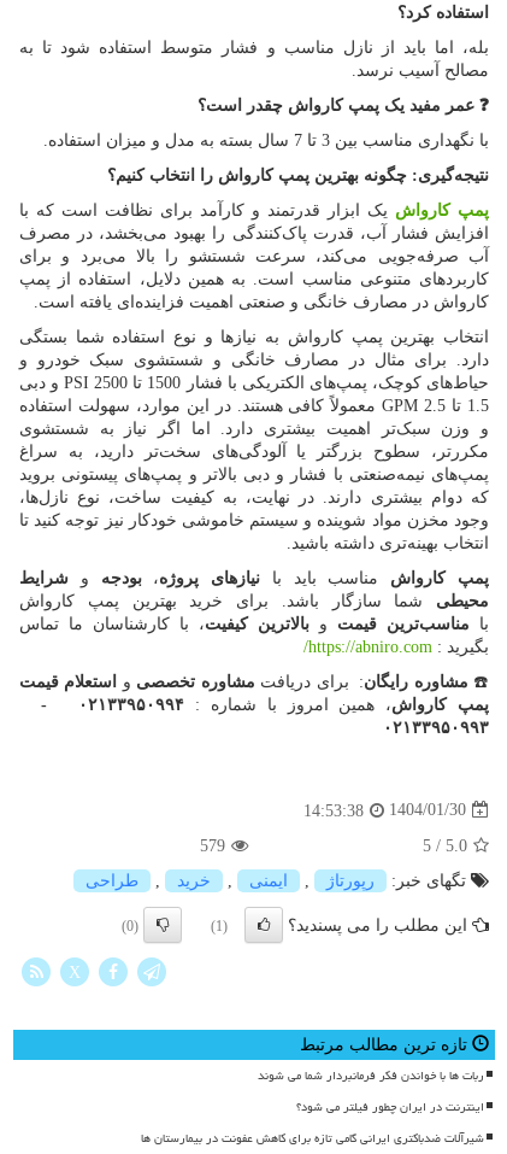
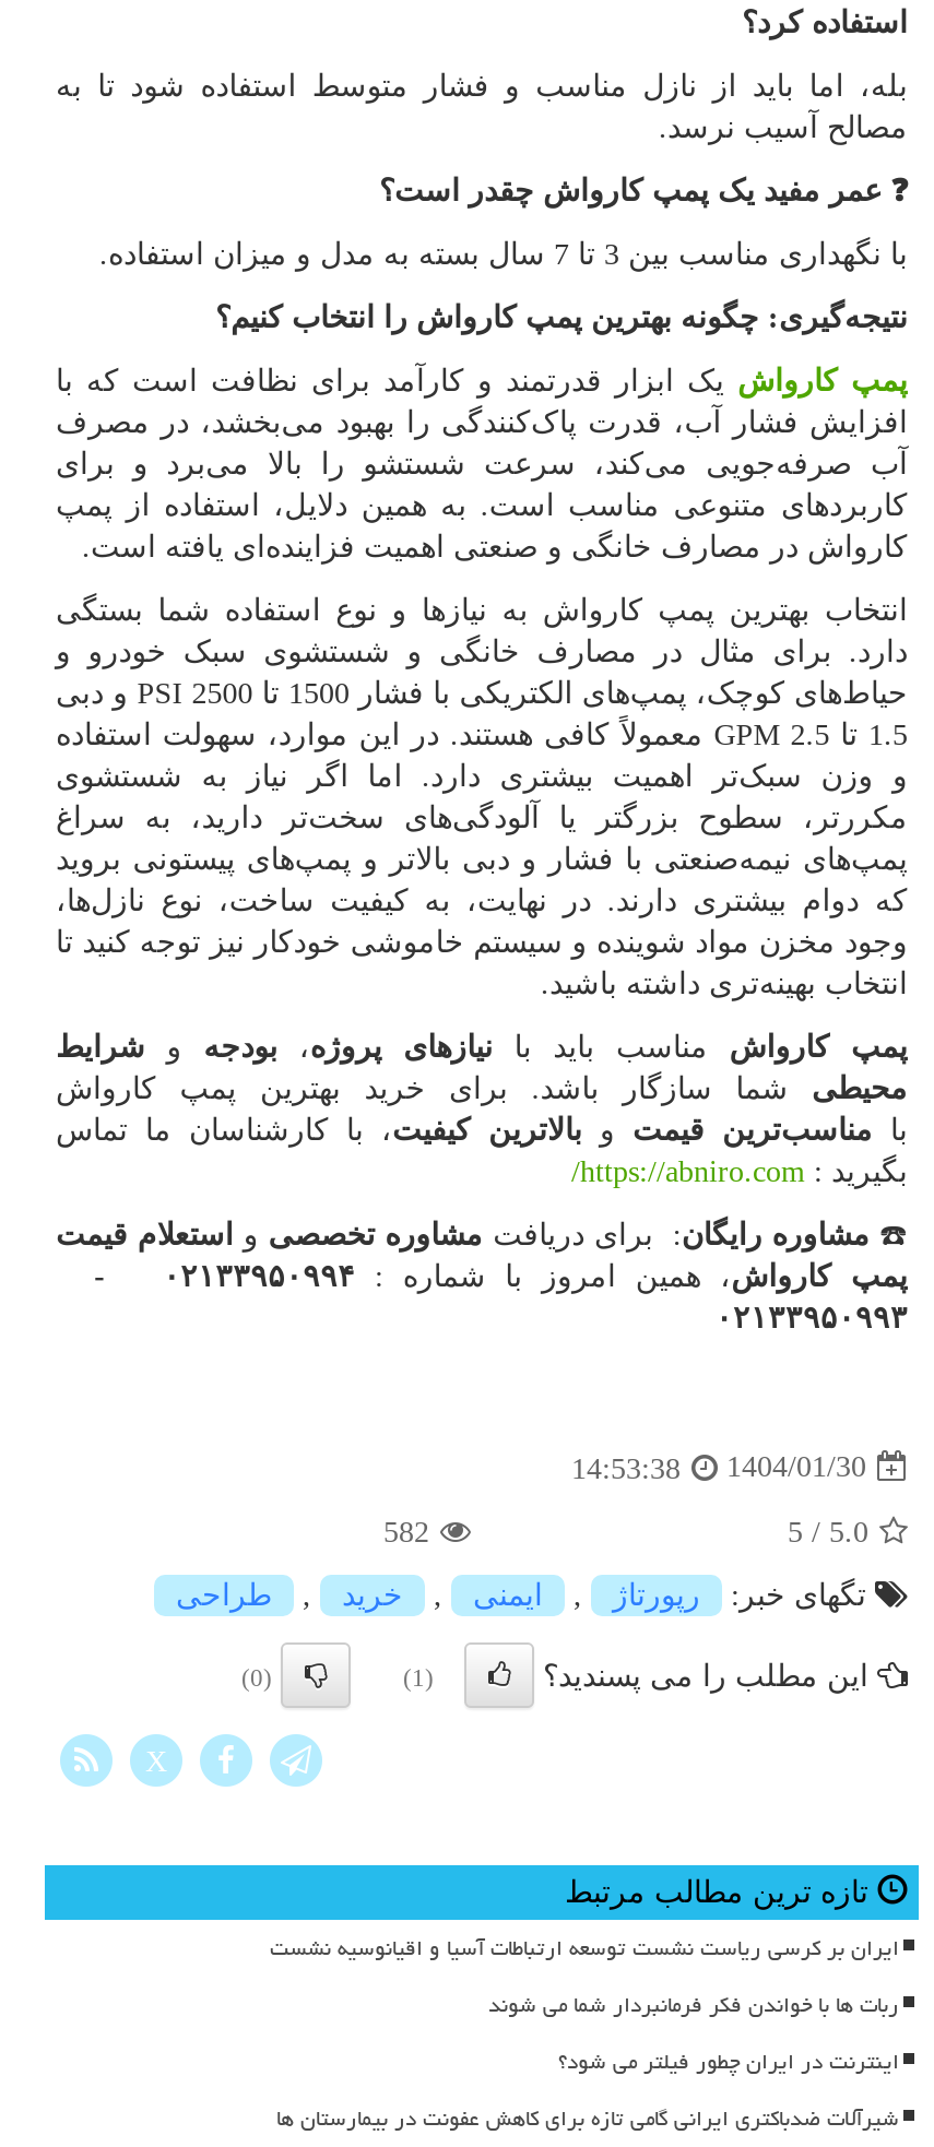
[200,837,225,855] 579 -> [383,1516,429,1549] 582
none -> [270,1927,899,1971] ایران بر کرسی ریاست نشست توسعه ارتباطات آسیا و اقیانوسیه نشست

